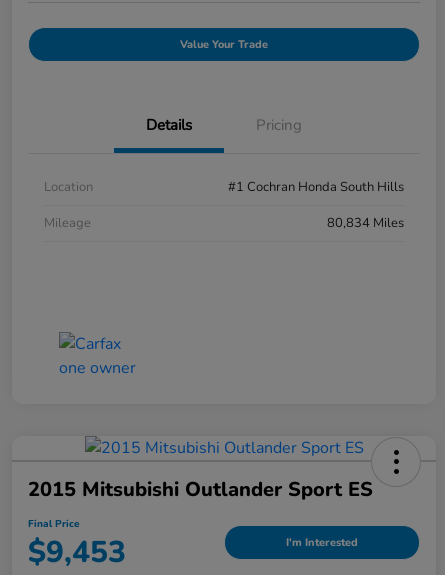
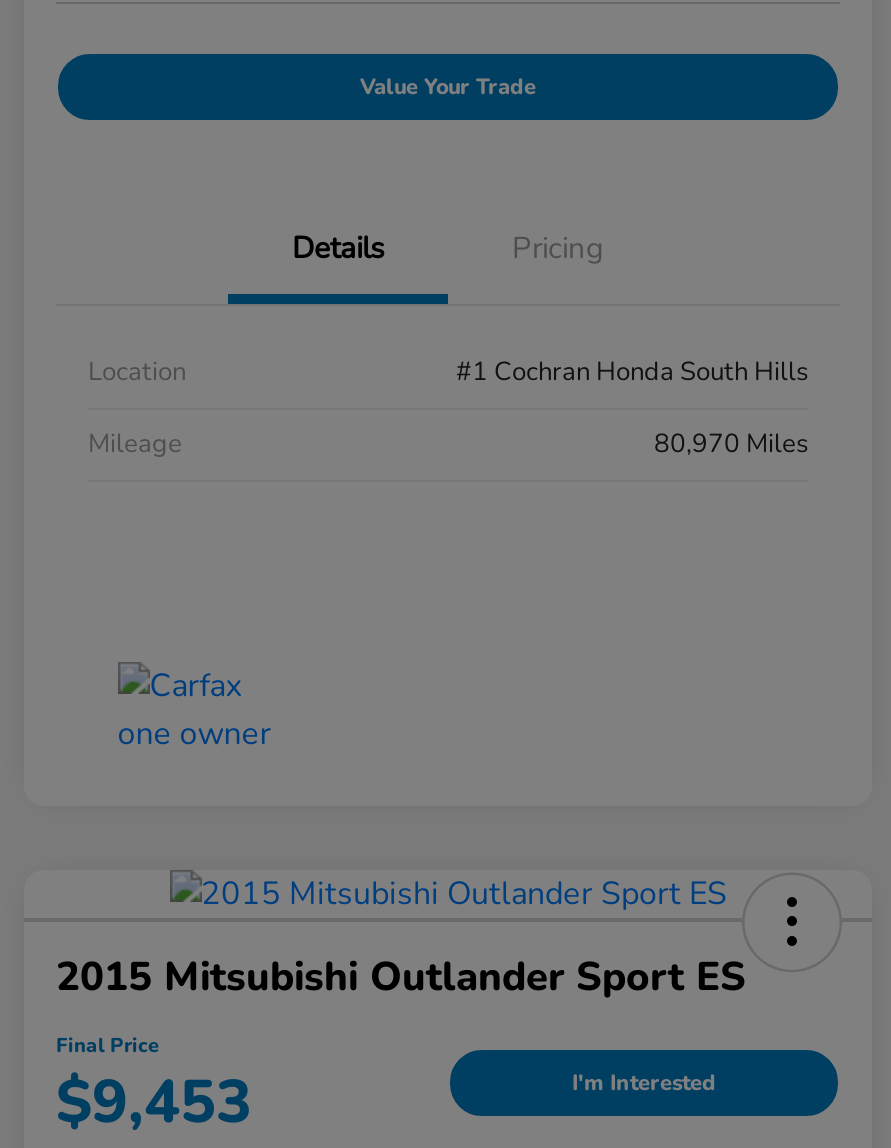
[327,214,404,232] 80,834 Miles -> [654,426,808,462] 80,970 Miles

